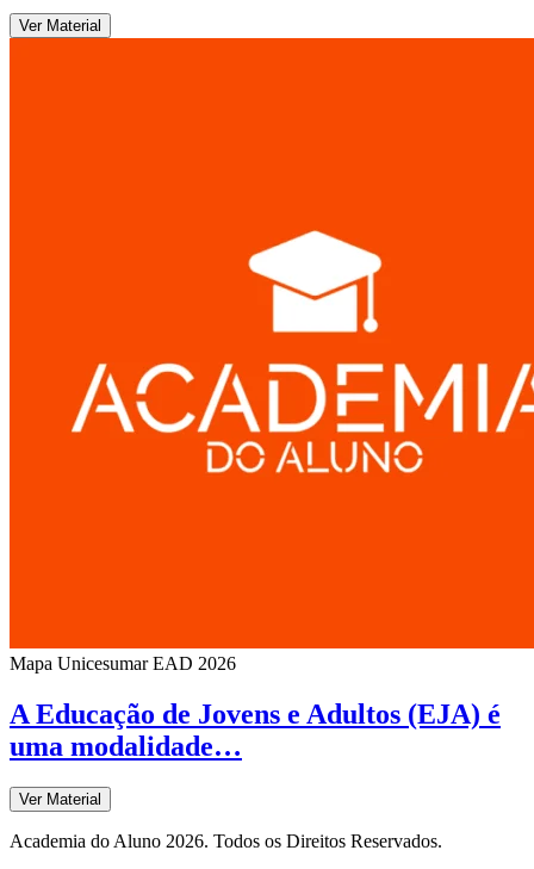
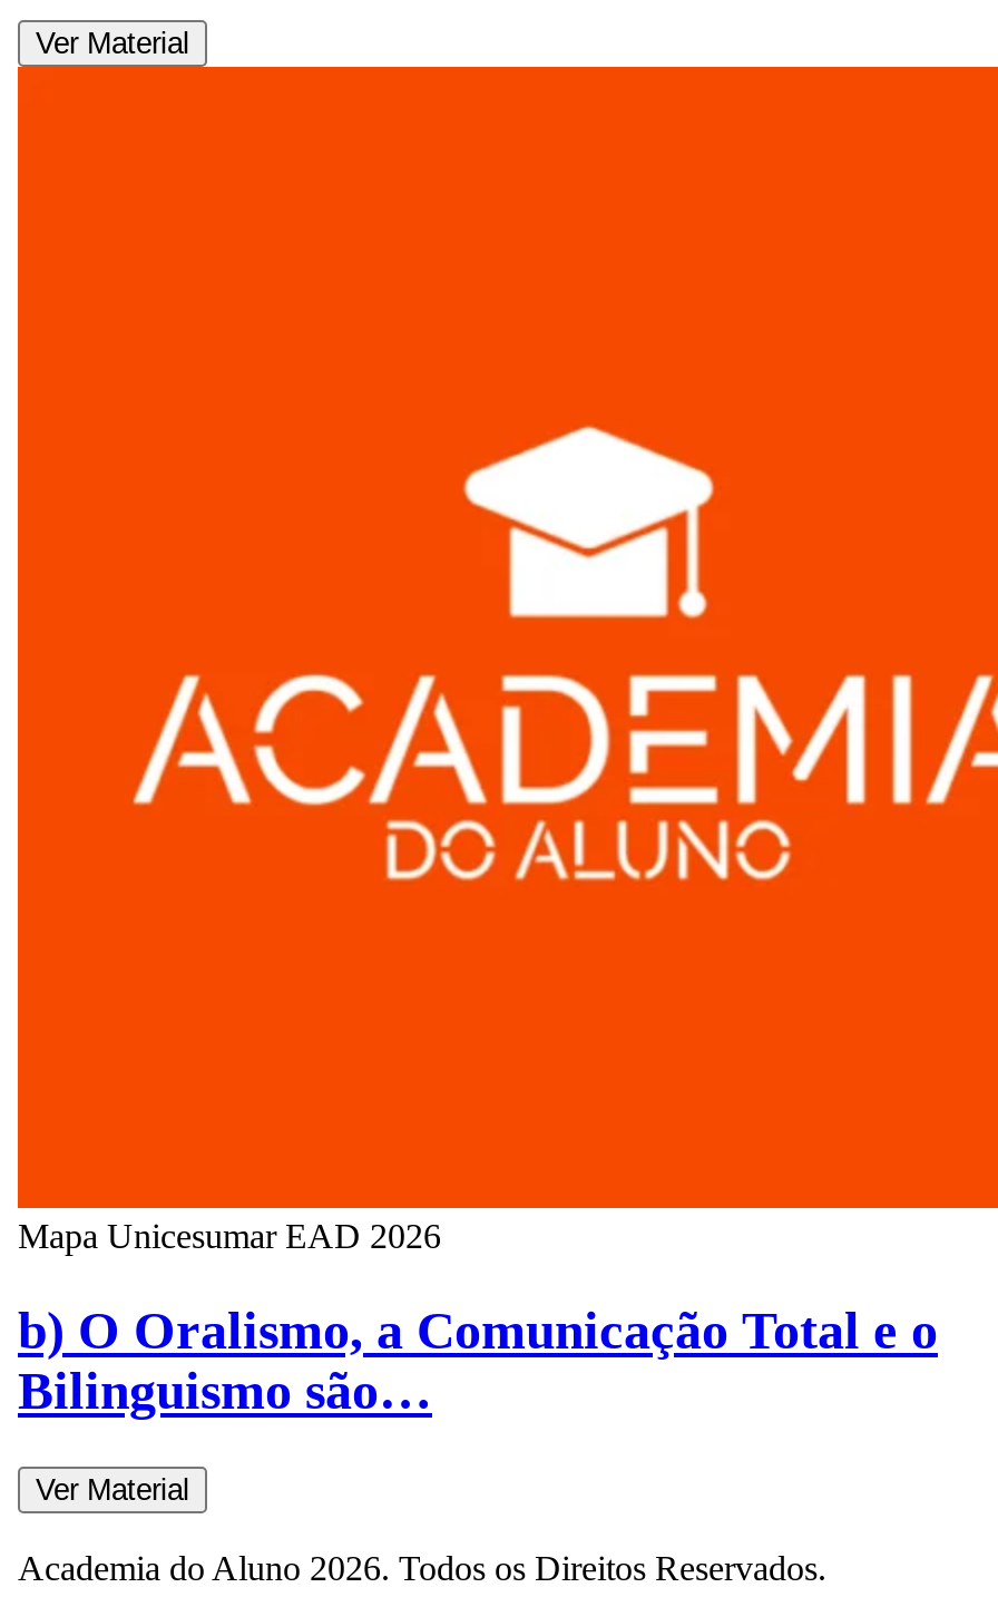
[10,699,501,762] A Educação de Jovens e Adultos (EJA) é | uma modalidade… -> [18,1302,938,1420] b) O Oralismo, a Comunicação Total e o | Bilinguismo são…

